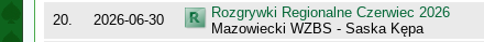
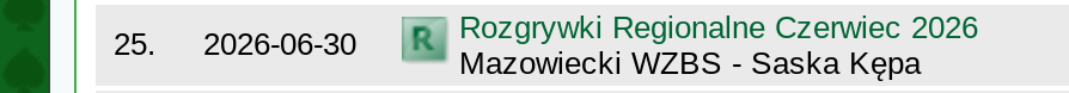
[52,12,164,28] 20. 2026-06-30 -> [114,26,356,62] 25. 2026-06-30

